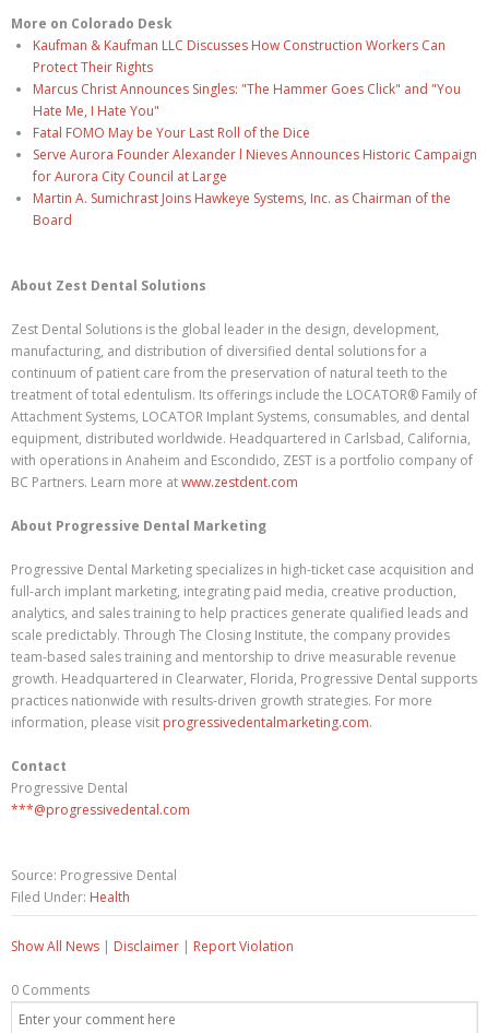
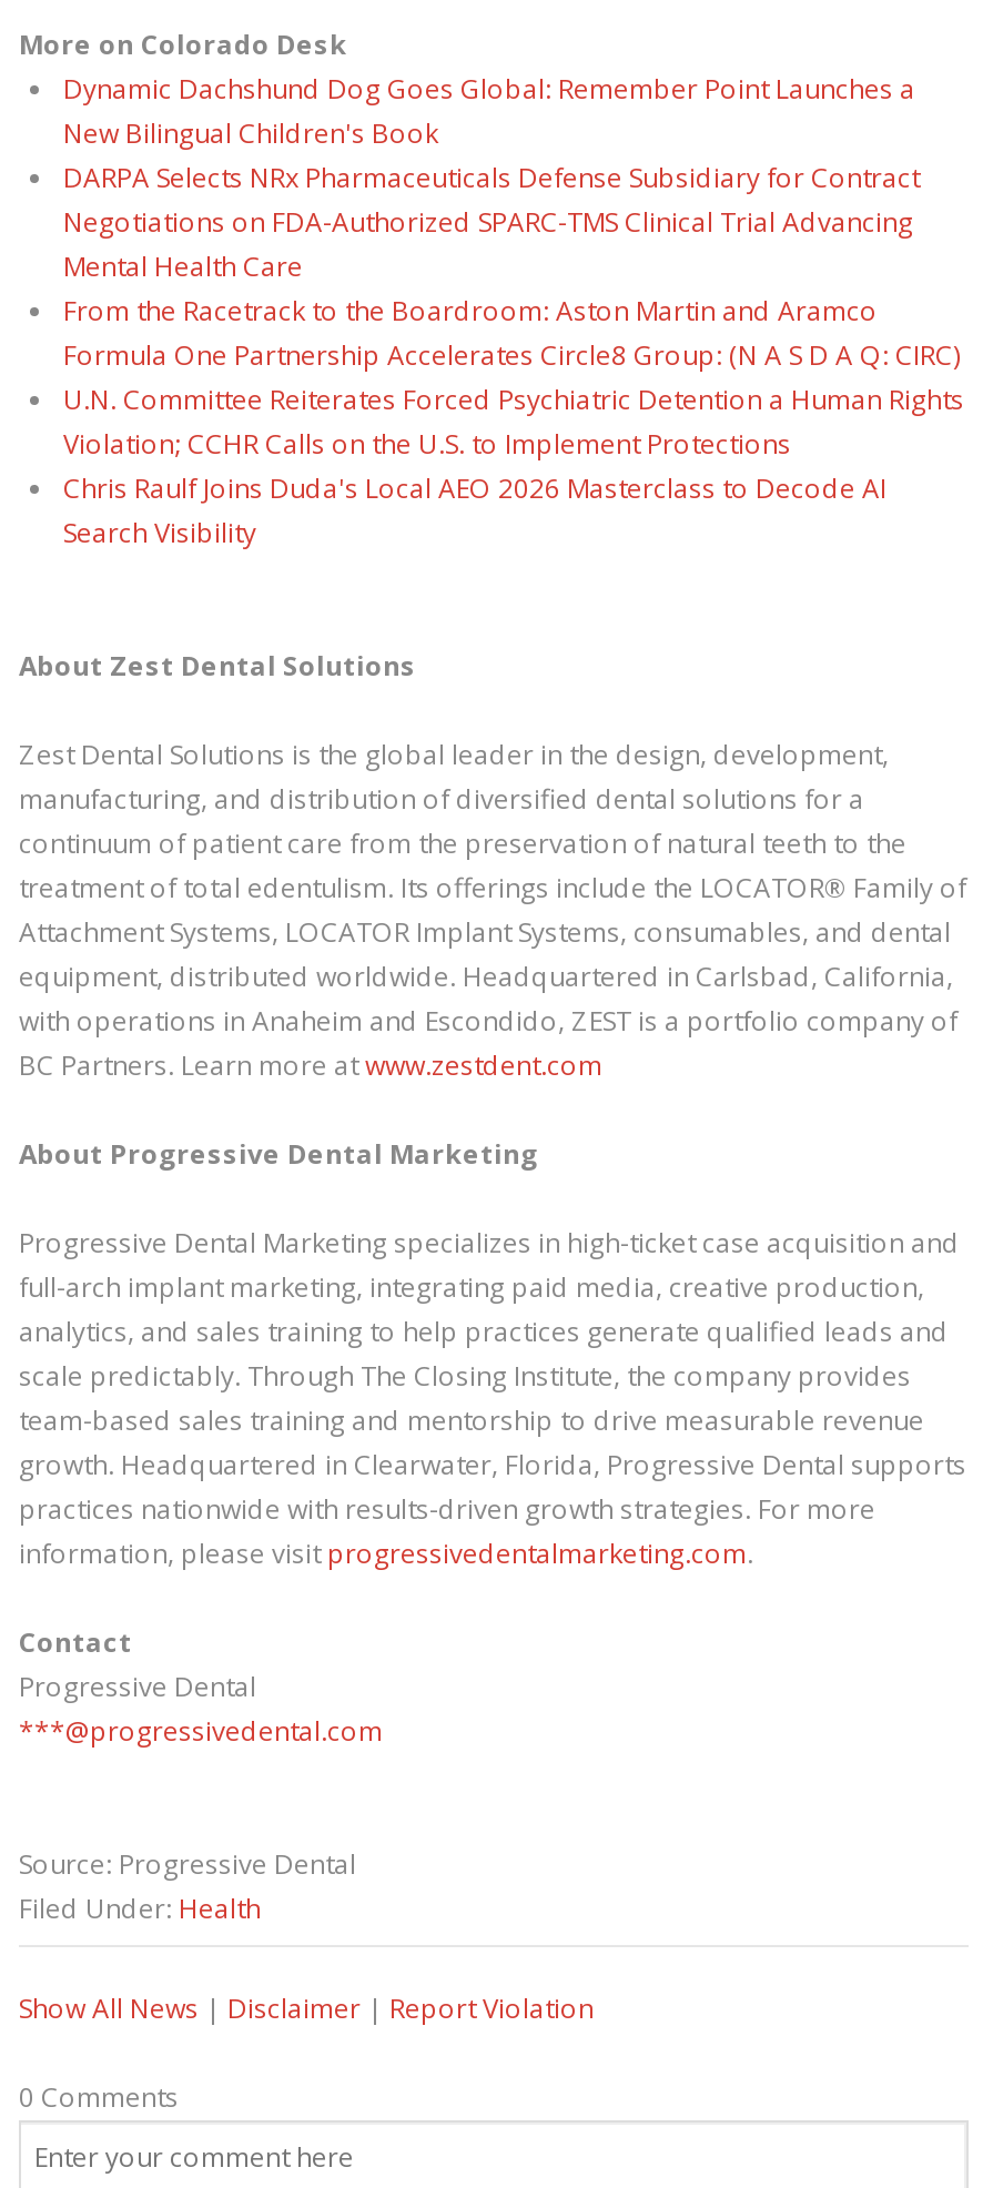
[33,36,477,229] Kaufman & Kaufman LLC Discusses How Construction Workers Can | Protect Their Rights | Marcus Christ Announces Singles: "The Hammer Goes Click" and "You | Hate Me, I Hate You" | Fatal FOMO May be Your Last Roll of the Dice | Serve Aurora Founder Alexander l Nieves Announces Historic Campaign | for Aurora City Council at Large | Martin A. Sumichrast Joins Hawkeye Systems, Inc. as Chairman of the | Board -> [63,70,964,551] Dynamic Dachshund Dog Goes Global: Remember Point Launches a | New Bilingual Children's Book | DARPA Selects NRx Pharmaceuticals Defense Subsidiary for Contract | Negotiations on FDA-Authorized SPARC-TMS Clinical Trial Advancing | Mental Health Care | From the Racetrack to the Boardroom: Aston Martin and Aramco | Formula One Partnership Accelerates Circle8 Group: (N A S D A Q: CIRC) | U.N. Committee Reiterates Forced Psychiatric Detention a Human Rights | Violation; CCHR Calls on the U.S. to Implement Protections | Chris Raulf Joins Duda's Local AEO 2026 Masterclass to Decode AI | Search Visibility

